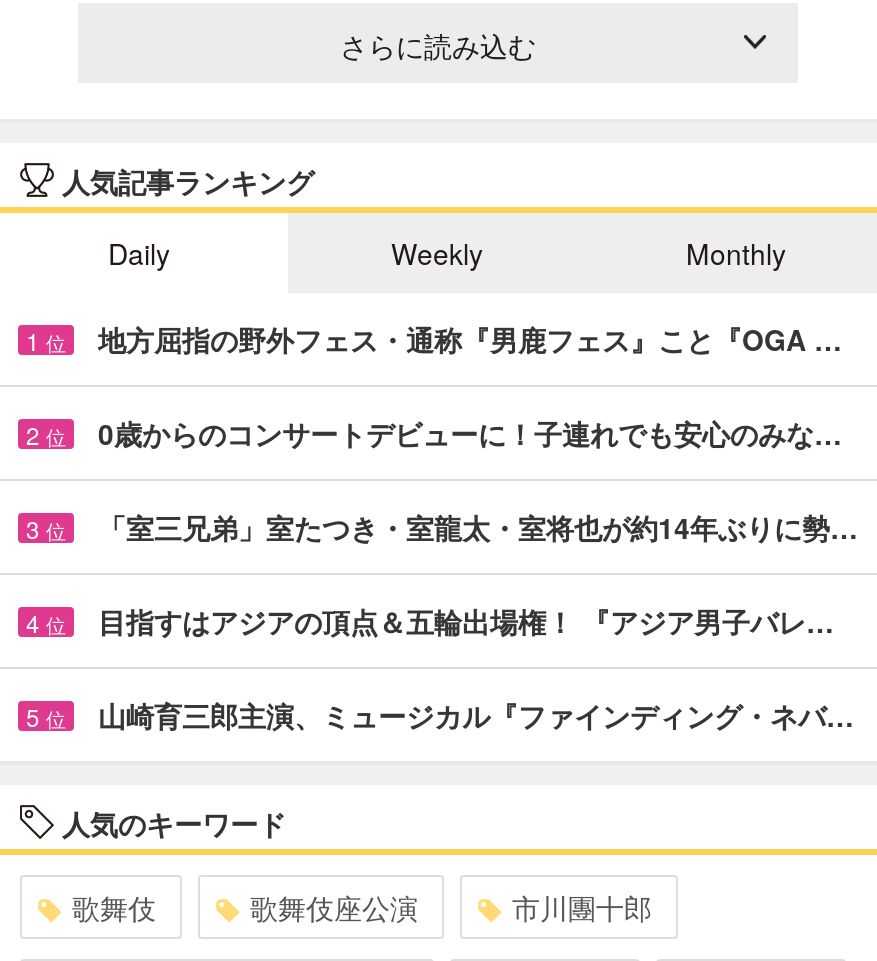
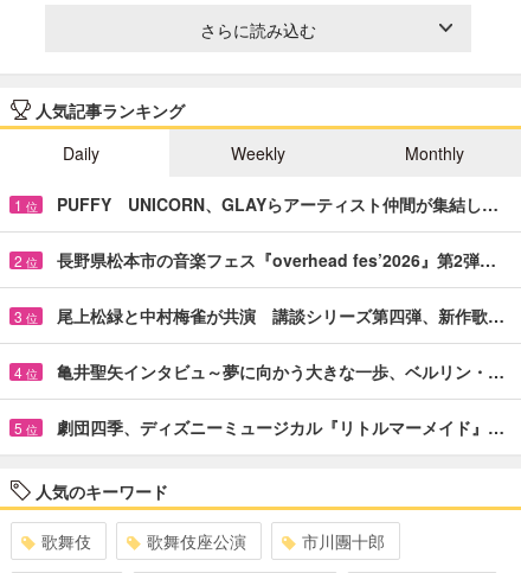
[98,319,842,359] 地方屈指の野外フェス・通称『男鹿フェス』こと『OGA … -> [57,192,499,216] PUFFY UNICORN、GLAYらアーティスト仲間が集結し…
[98,413,842,453] 0歳からのコンサートデビューに！子連れでも安心のみな… -> [57,248,496,271] 長野県松本市の音楽フェス『overhead fes’2026』第2弾…
[98,507,858,547] 「室三兄弟」室たつき・室龍太・室将也が約14年ぶりに勢… -> [57,303,504,327] 尾上松緑と中村梅雀が共演 講談シリーズ第四弾、新作歌…
[98,601,834,641] 目指すはアジアの頂点＆五輪出場権！ 『アジア男子バレ… -> [57,359,504,383] 亀井聖矢インタビュ～夢に向かう大きな一歩、ベルリン・…
[98,695,854,735] 山崎育三郎主演、ミュージカル『ファインディング・ネバ… -> [57,415,504,439] 劇団四季、ディズニーミュージカル『リトルマーメイド』…

